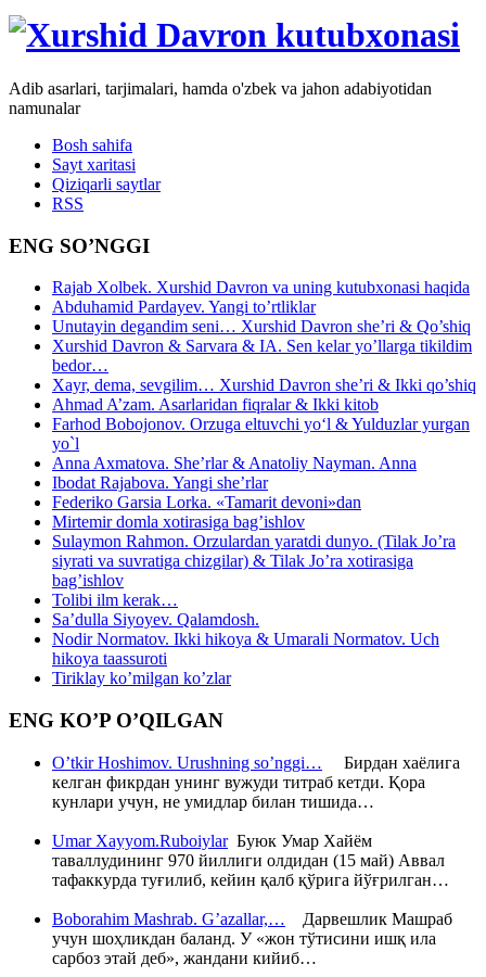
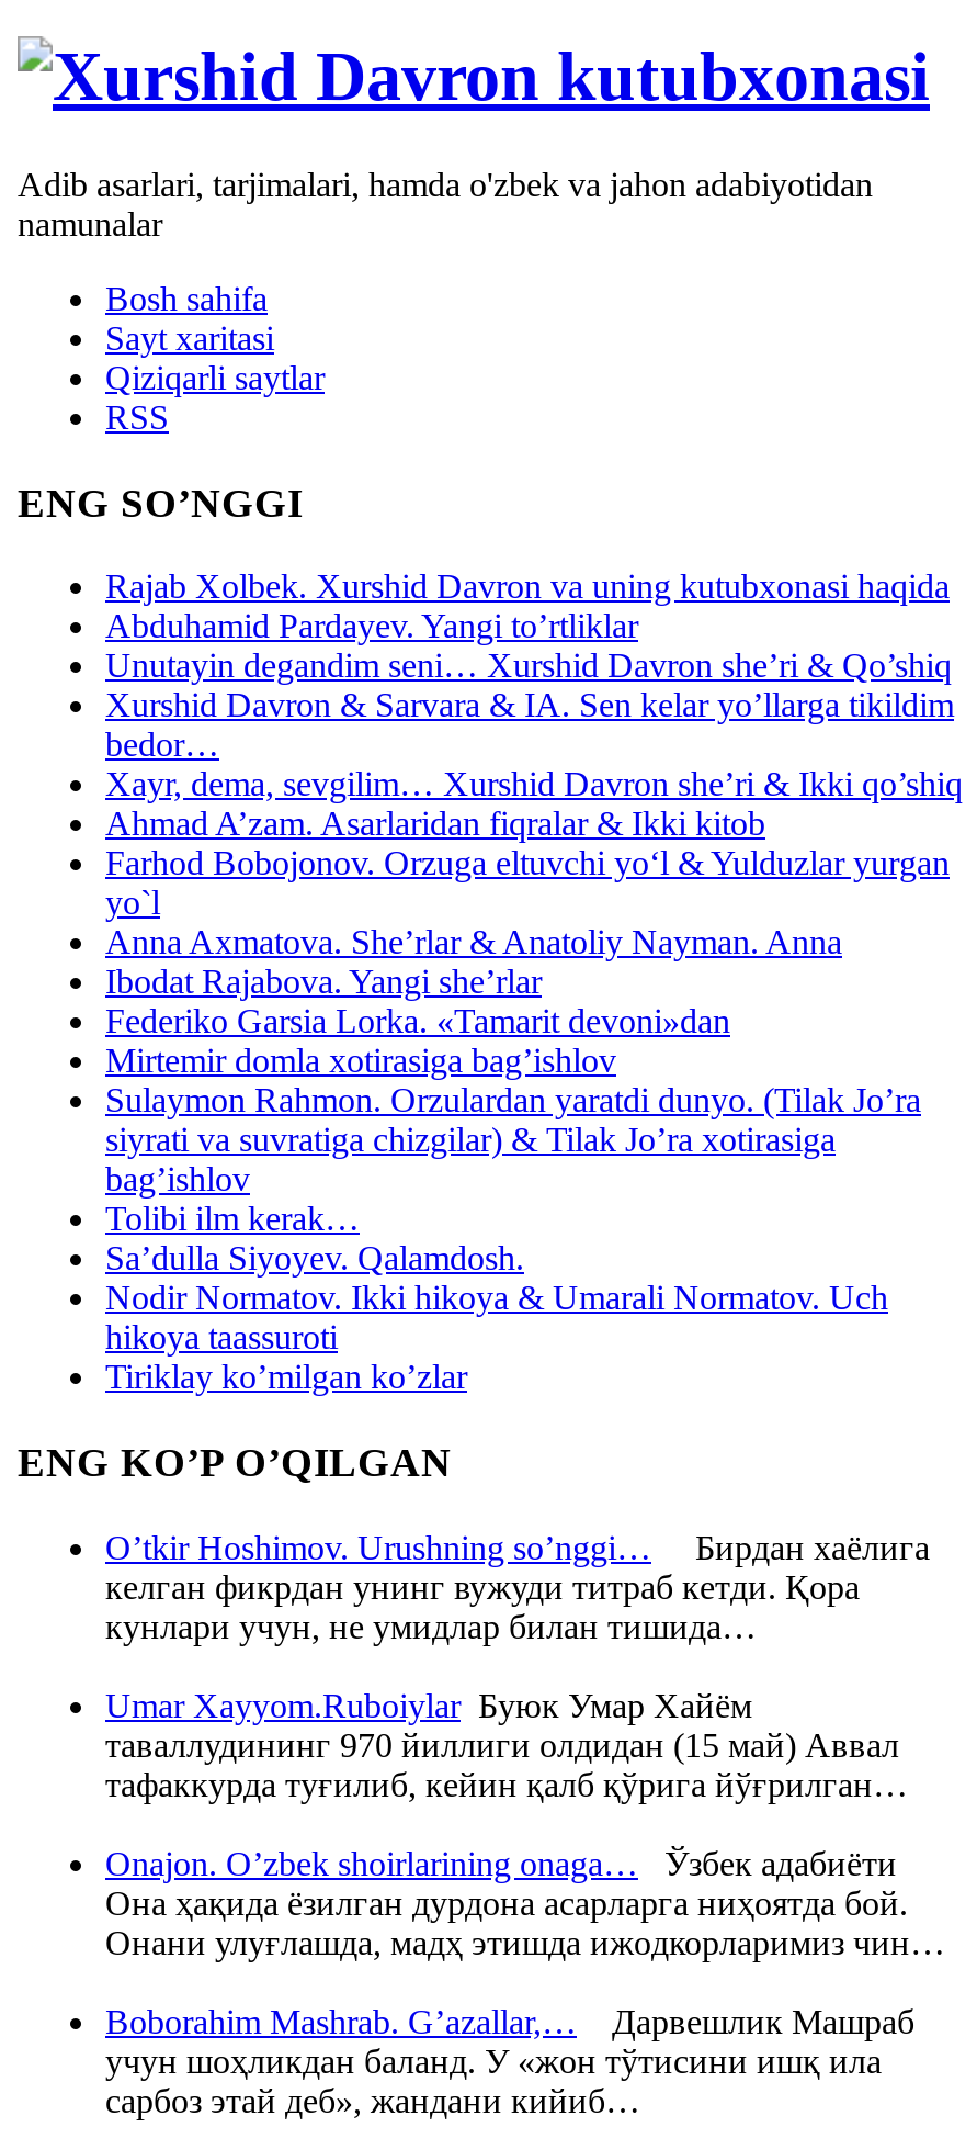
none -> [105,1845,945,1961] Onajon. O’zbek shoirlarining onaga… Ўзбек адабиёти | Она ҳақида ёзилган дурдона асарларга ниҳоятда бой. | Онани улуғлашда, мадҳ этишда ижодкорларимиз чин…

